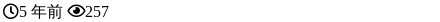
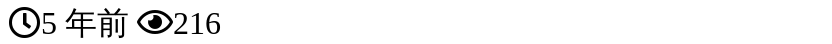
[19,3,109,20] 5 年前 257 -> [41,5,221,39] 5 年前 216

